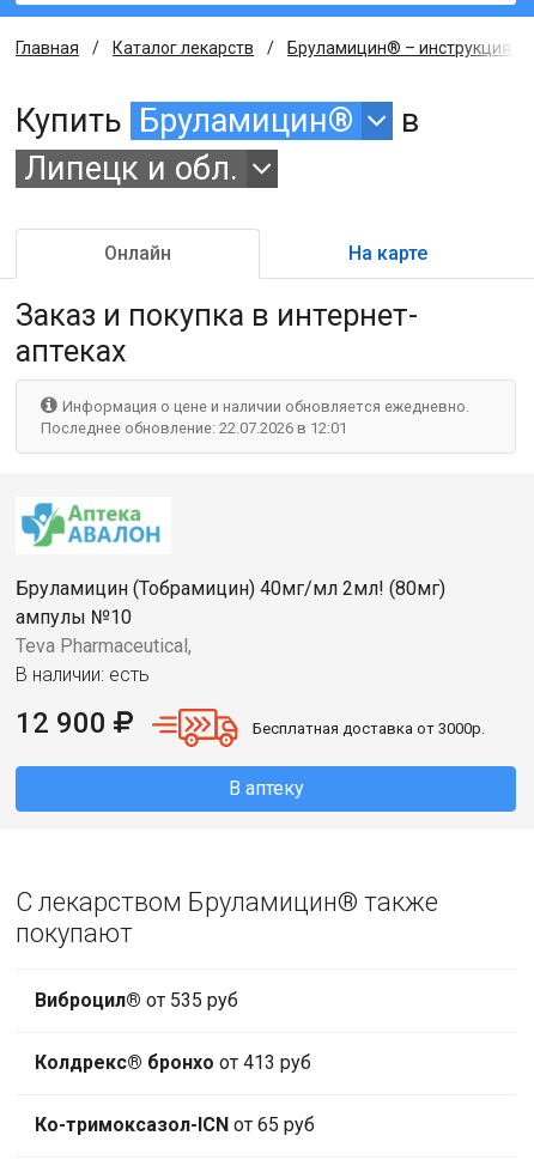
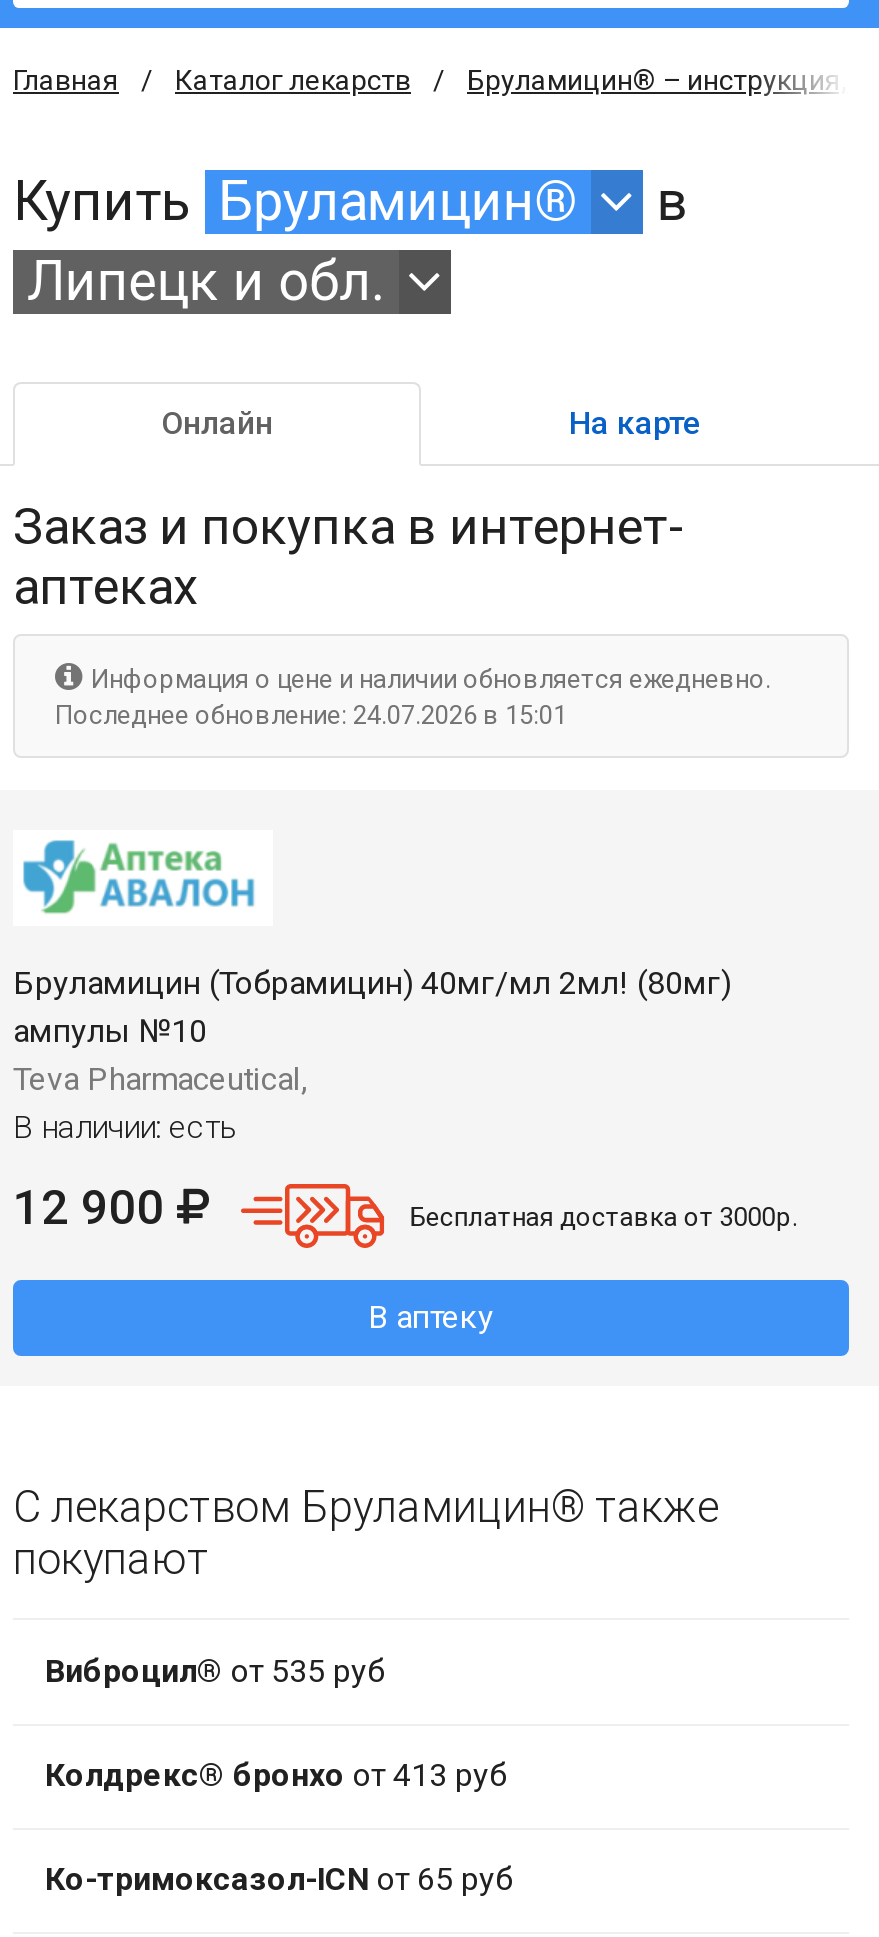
[41,419,347,437] Последнее обновление: 22.07.2026 в 12:01 -> [55,700,567,730] Последнее обновление: 24.07.2026 в 15:01

